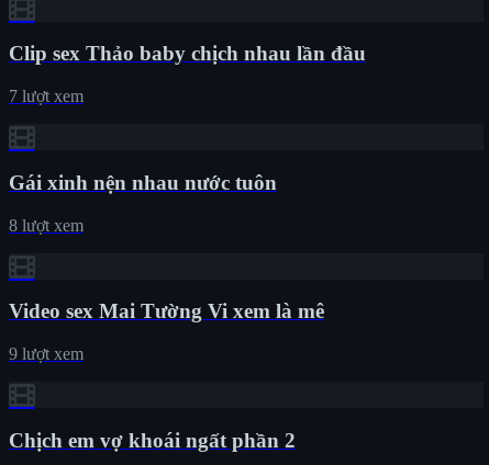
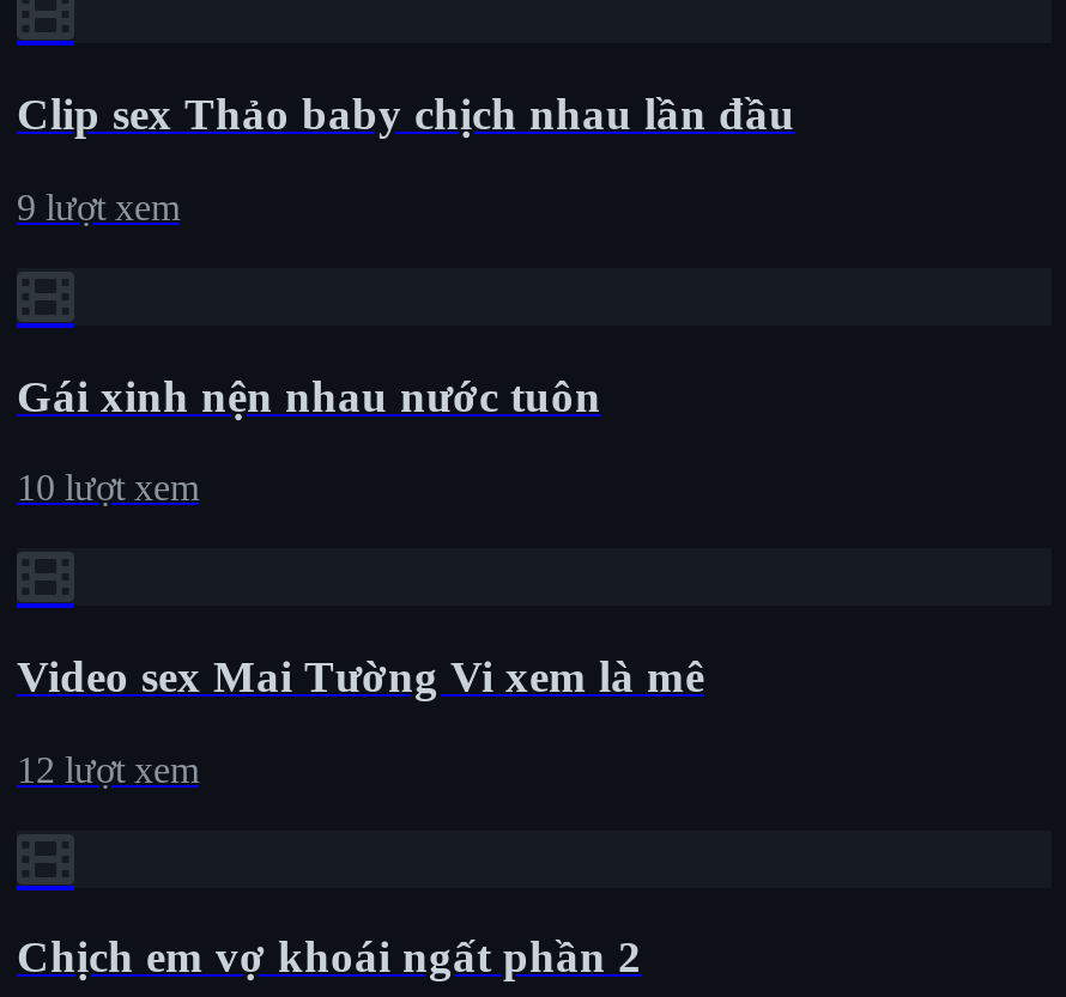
[9,87,84,105] 7 lượt xem -> [17,187,180,228] 9 lượt xem
[9,216,84,234] 8 lượt xem -> [17,468,199,509] 10 lượt xem
[9,344,84,363] 9 lượt xem -> [17,749,199,790] 12 lượt xem

